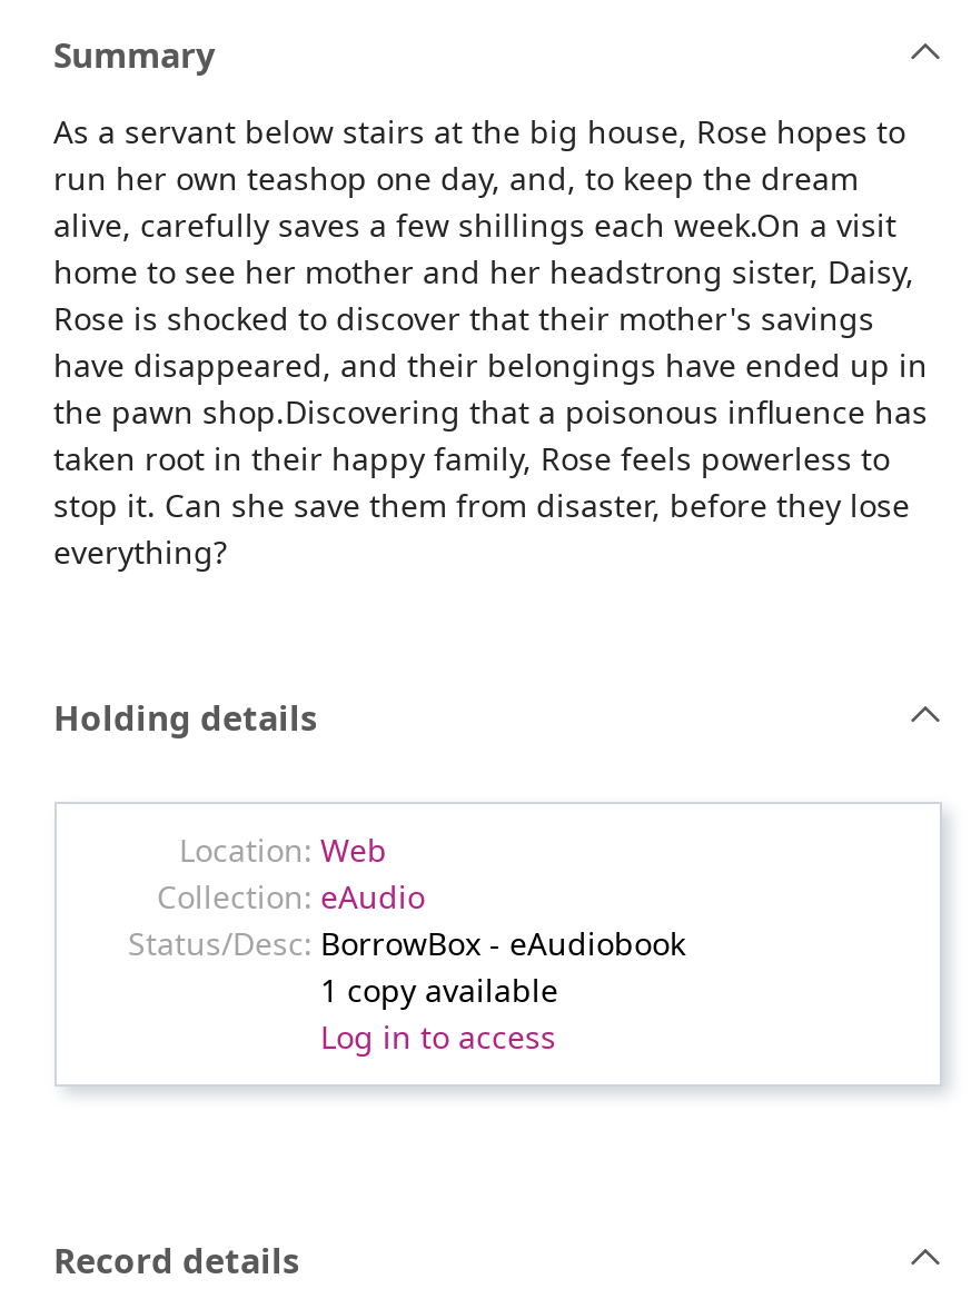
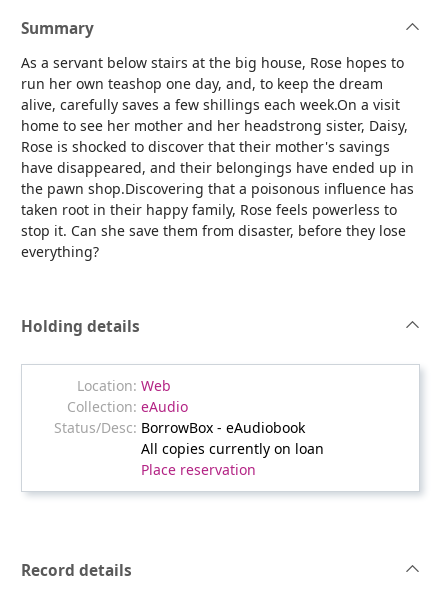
[320,969,558,1058] 1 copy available | Log in to access -> [140,439,323,479] All copies currently on loan | Place reservation

